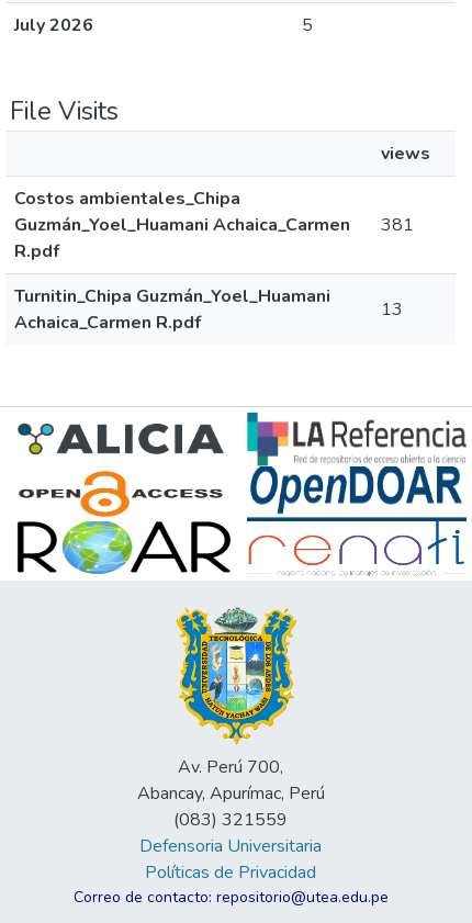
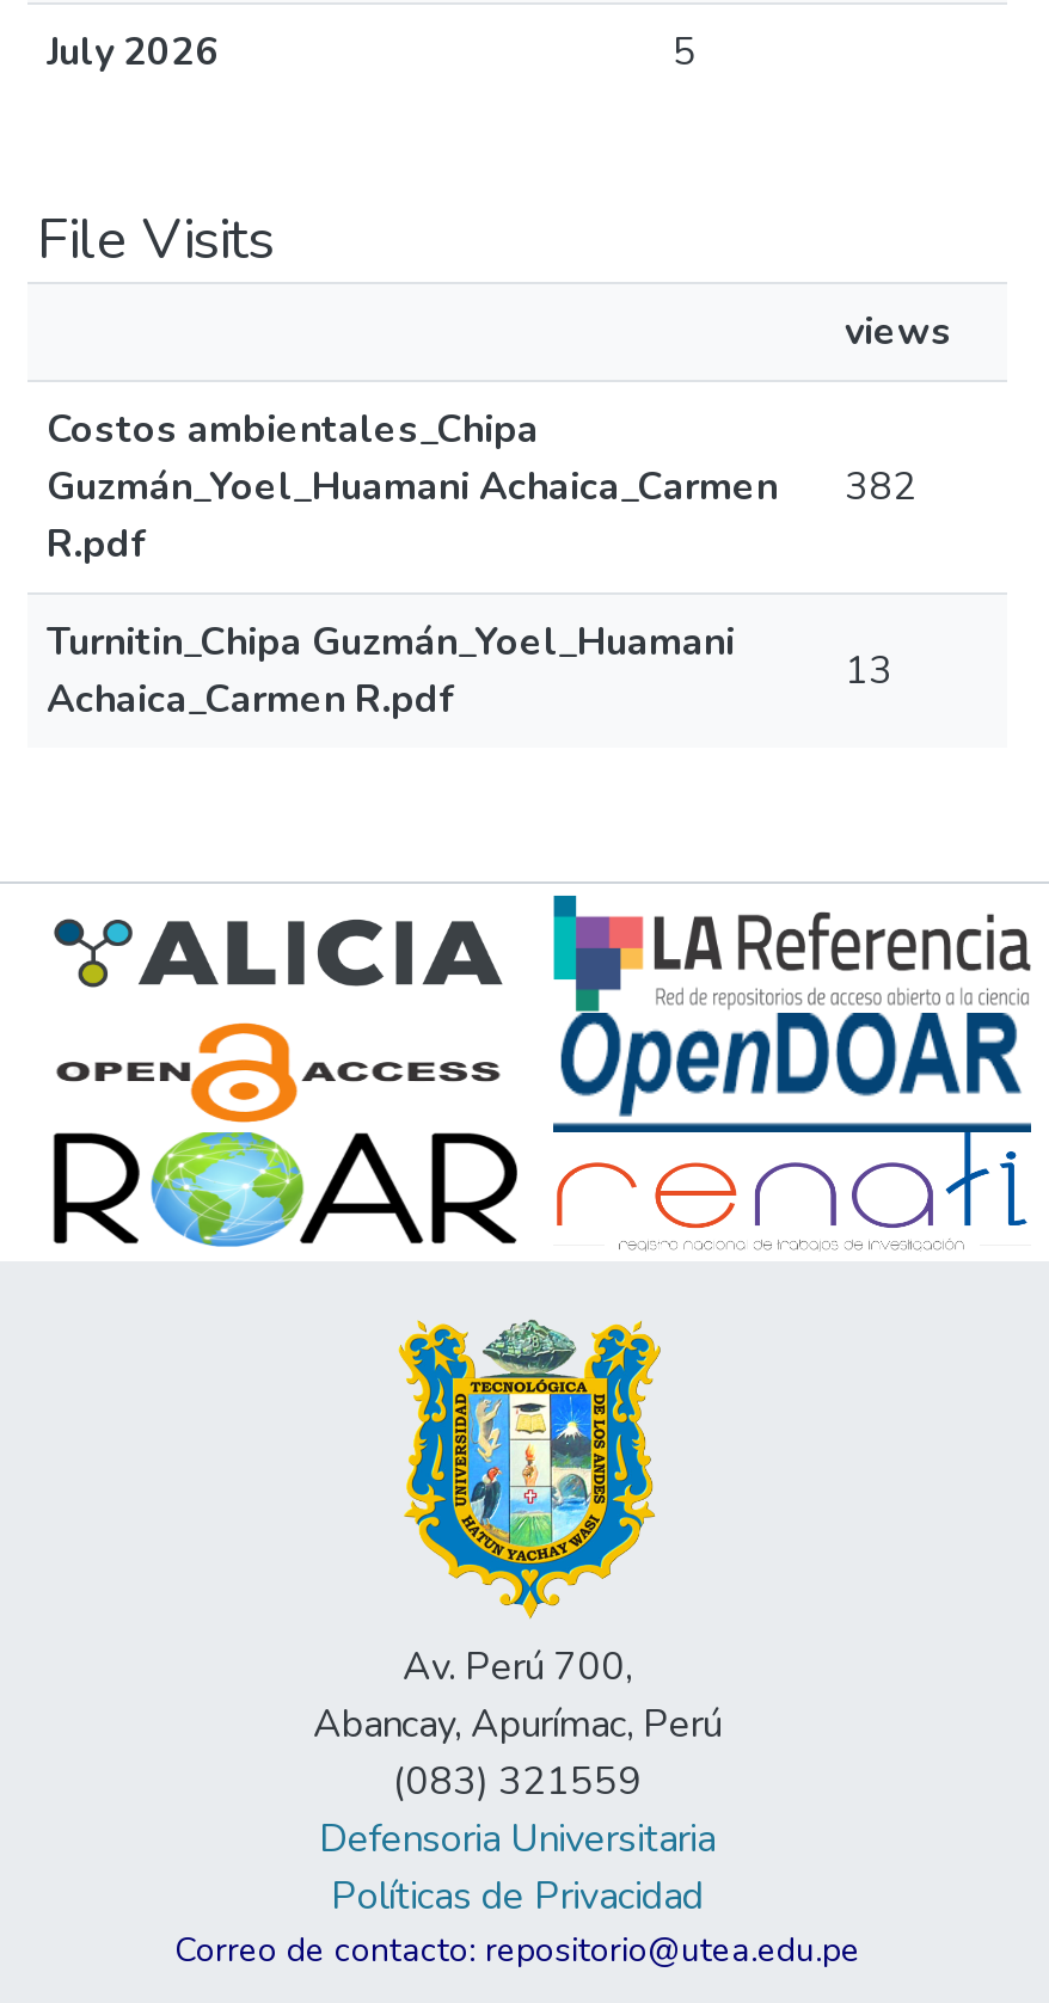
[14,213,414,237] Guzmán_Yoel_Huamani Achaica_Carmen 381 -> [47,462,916,514] Guzmán_Yoel_Huamani Achaica_Carmen 382

